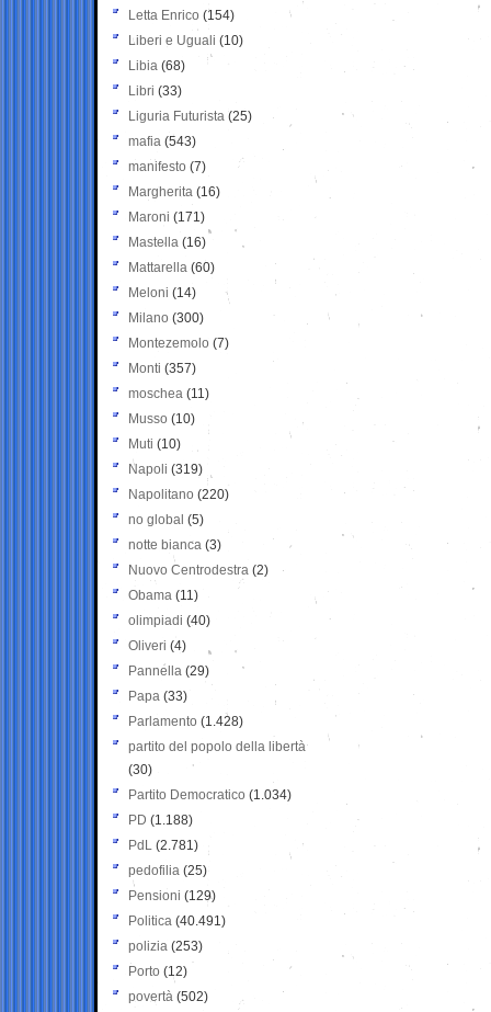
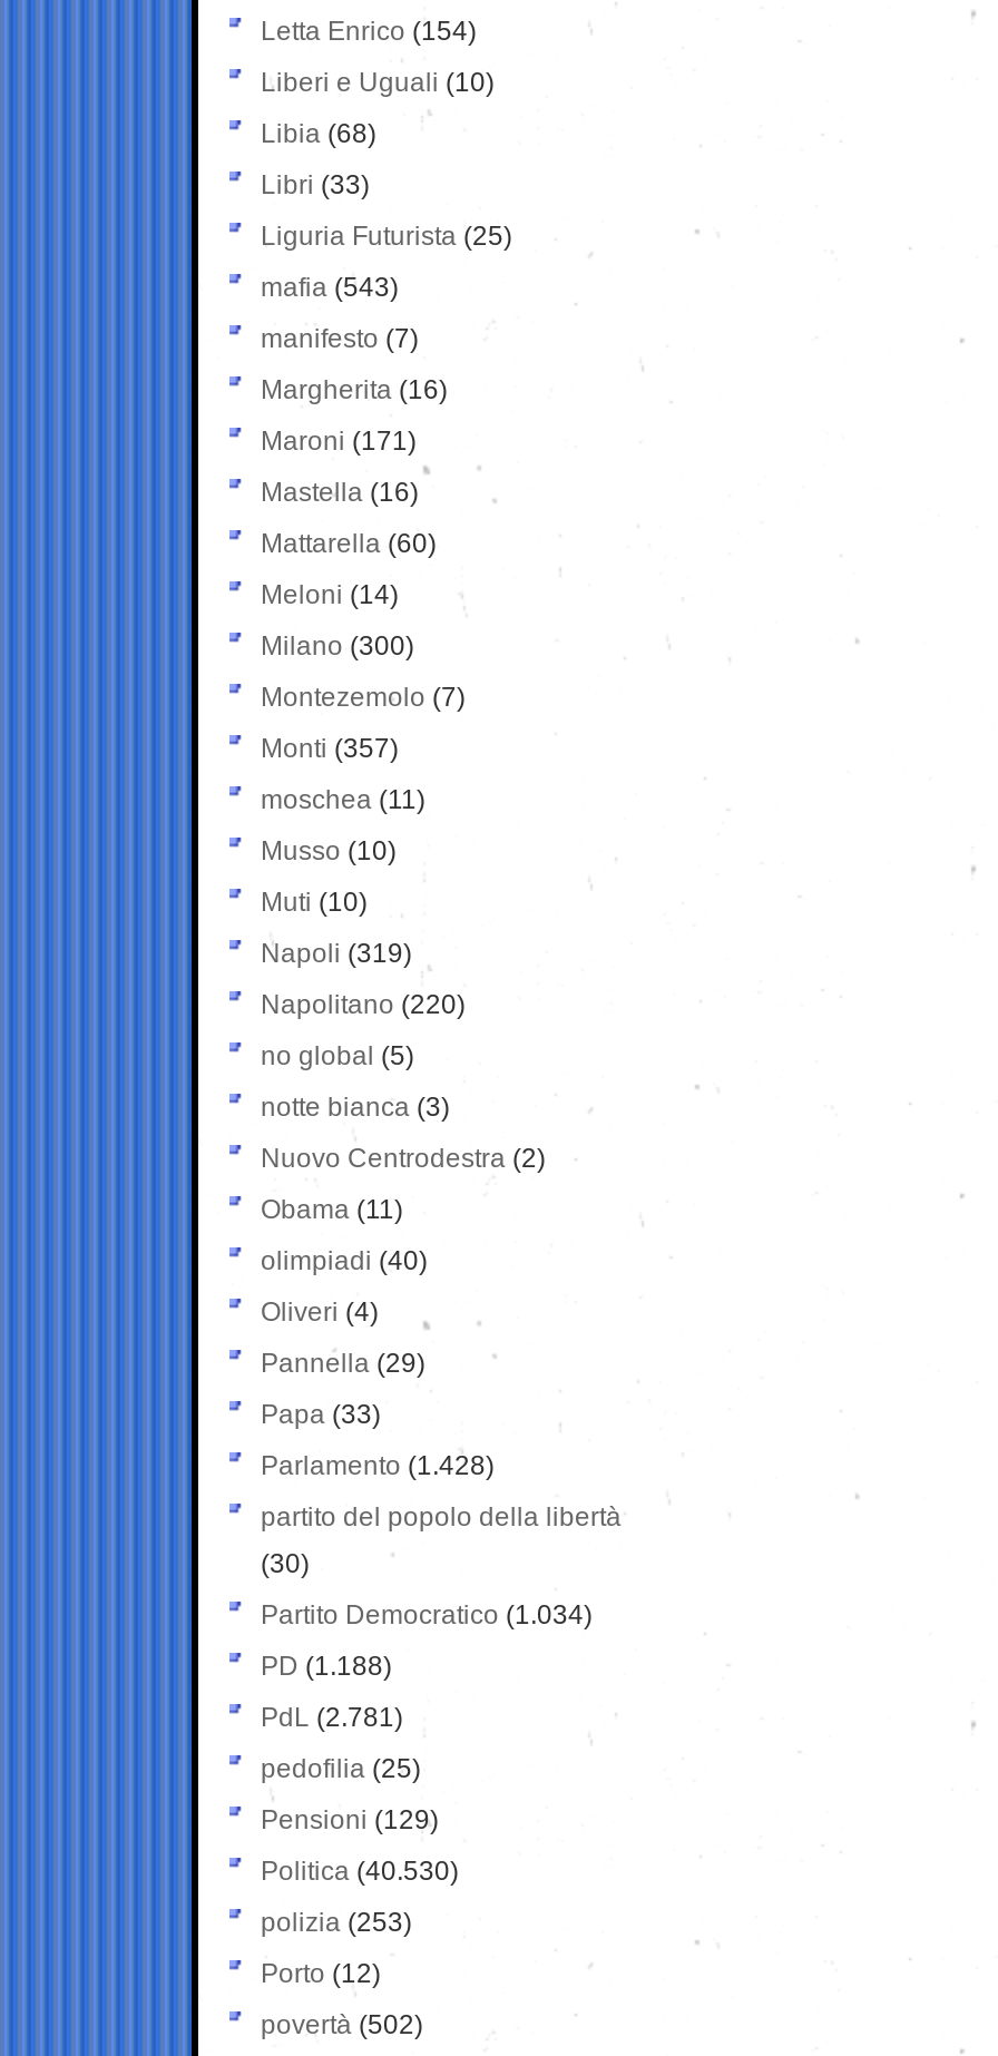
[128,913,226,929] Politica (40.491) -> [261,1855,459,1886] Politica (40.530)

